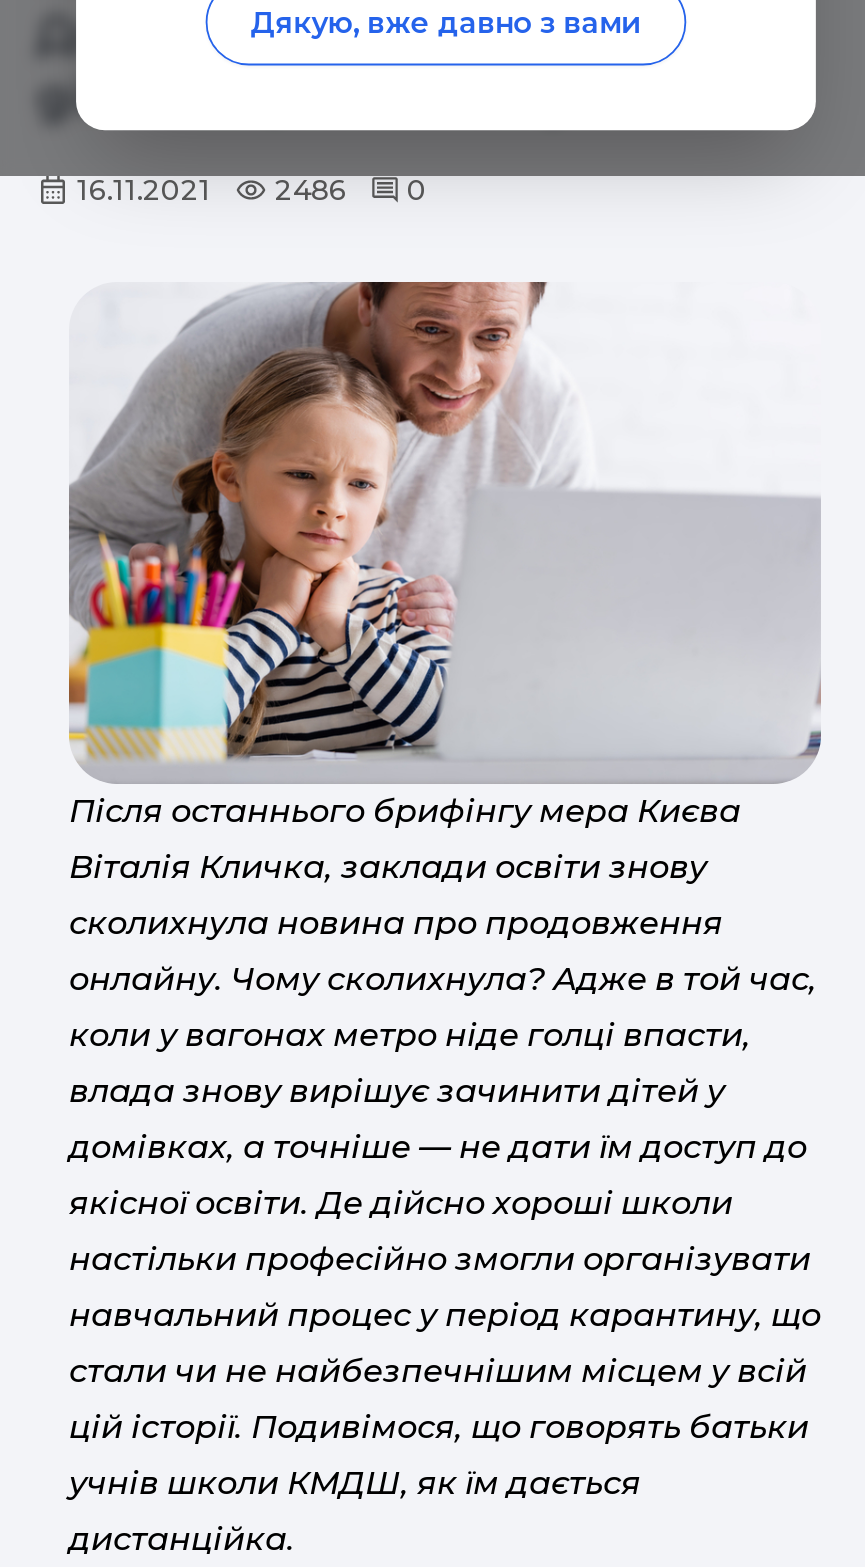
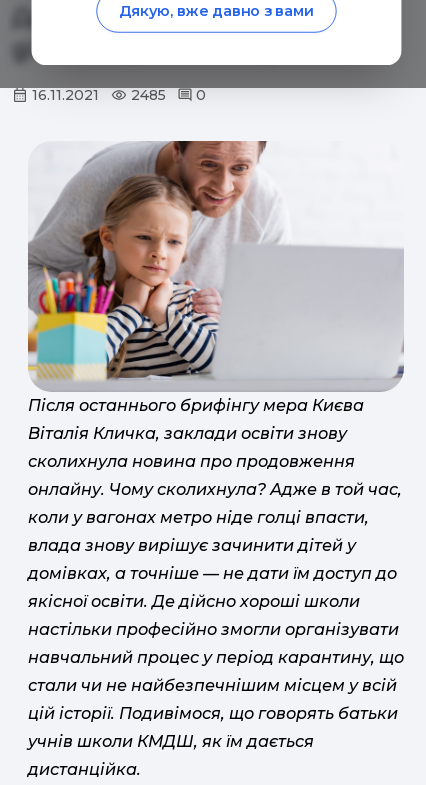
[77,172,427,208] 16.11.2021 2486 0 -> [32,86,206,104] 16.11.2021 2485 0

